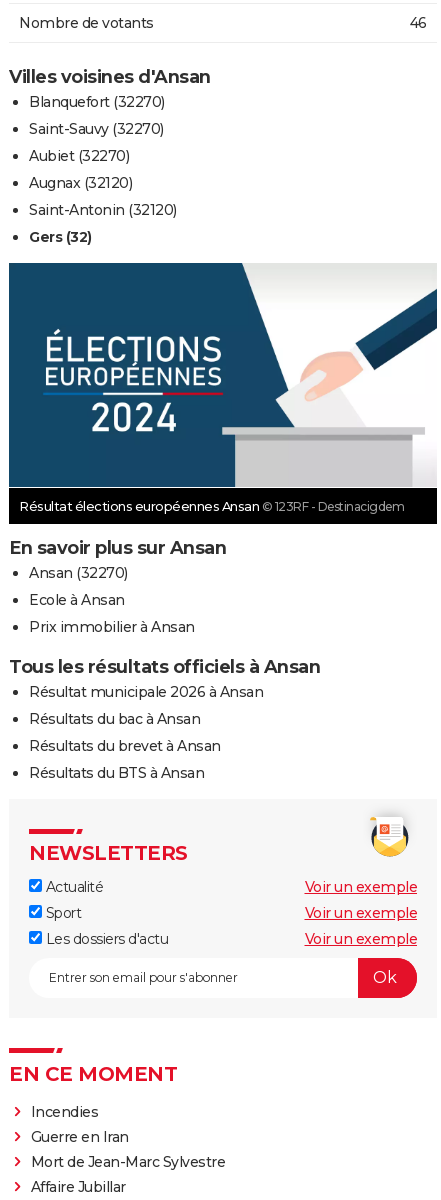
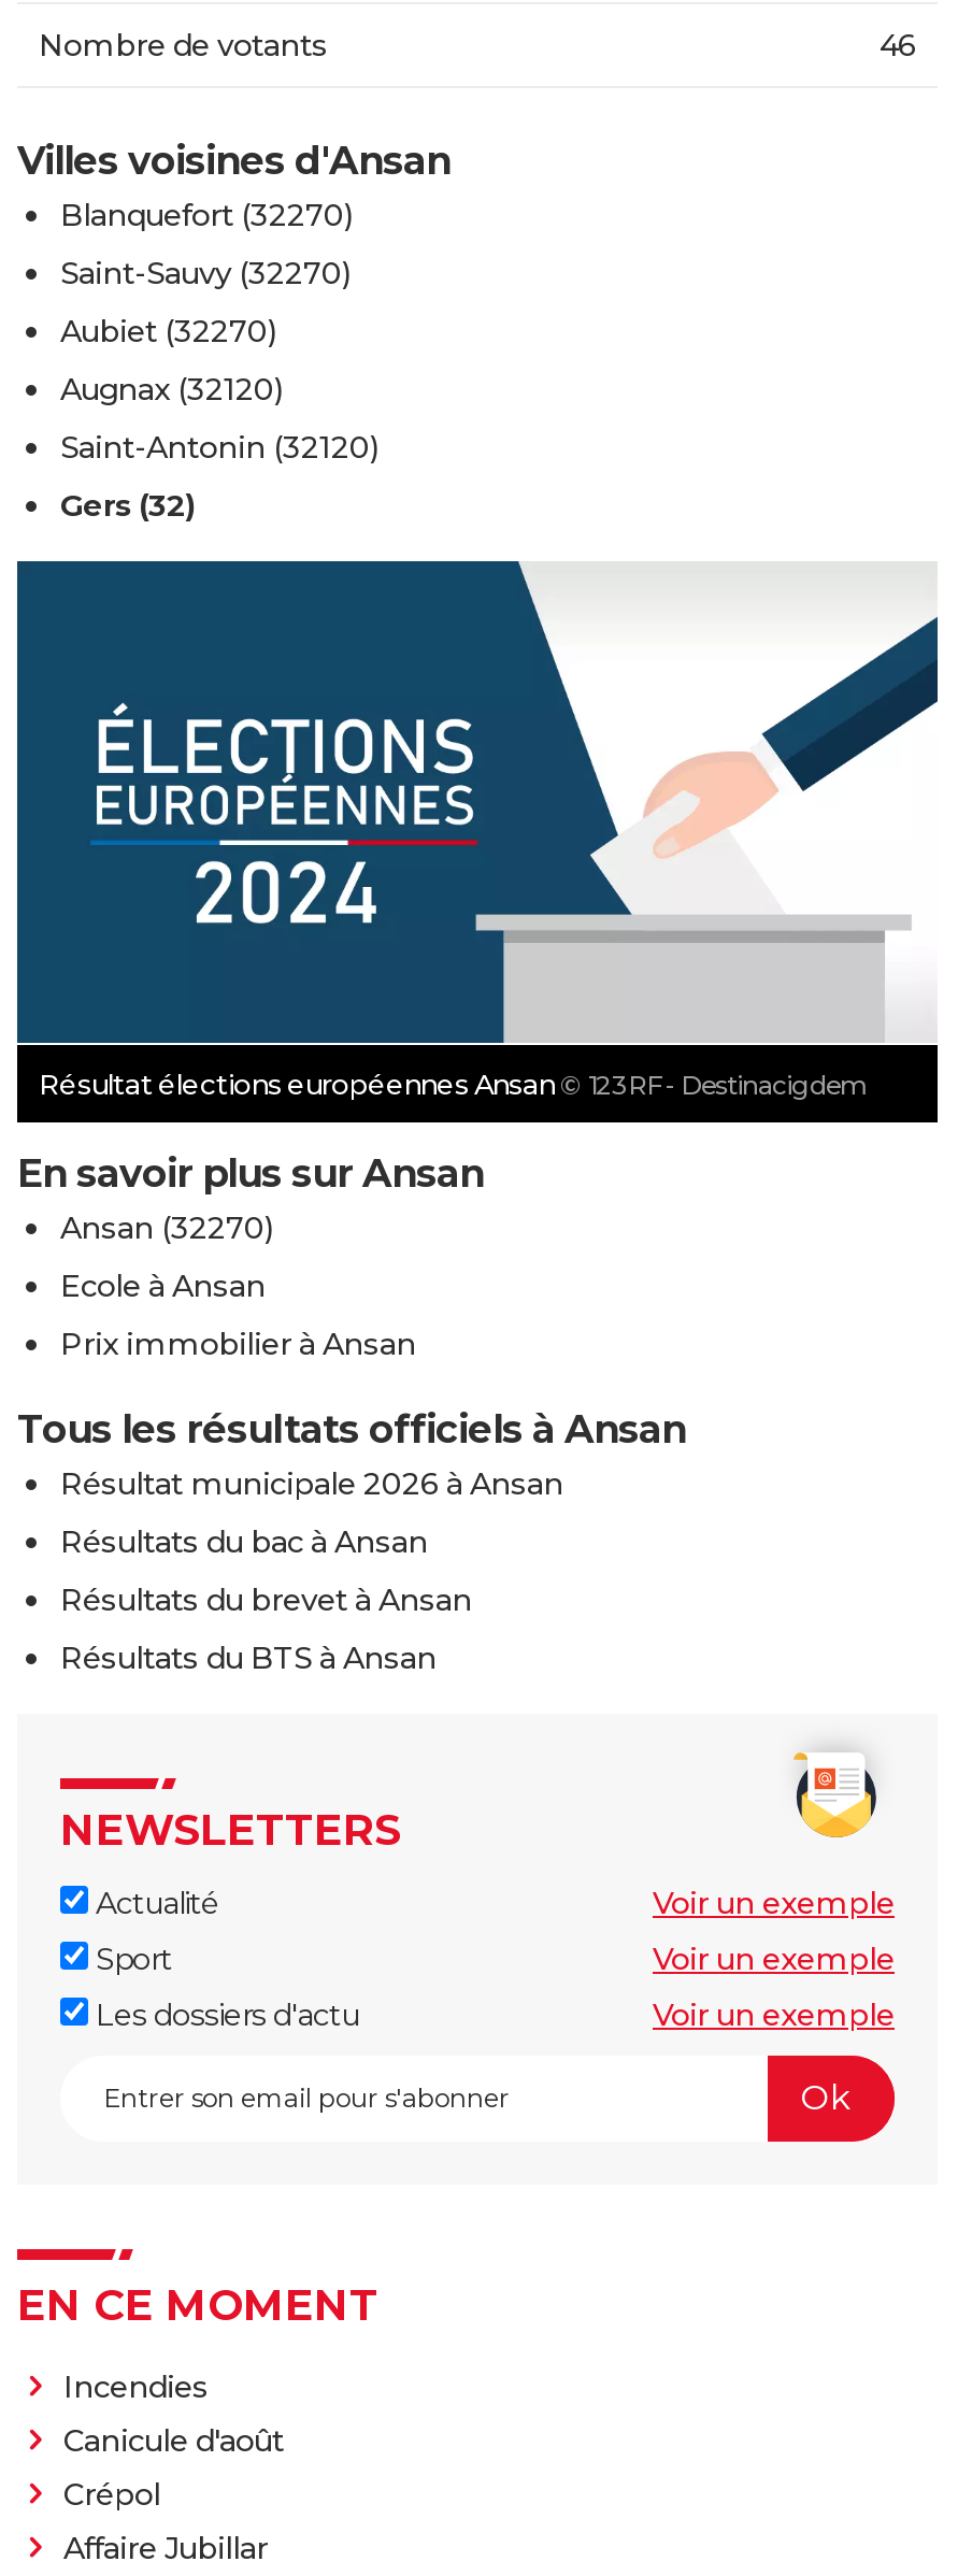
[30,1128,225,1171] Guerre en Iran | Mort de Jean-Marc Sylvestre -> [63,2421,284,2513] Canicule d'août | Crépol

